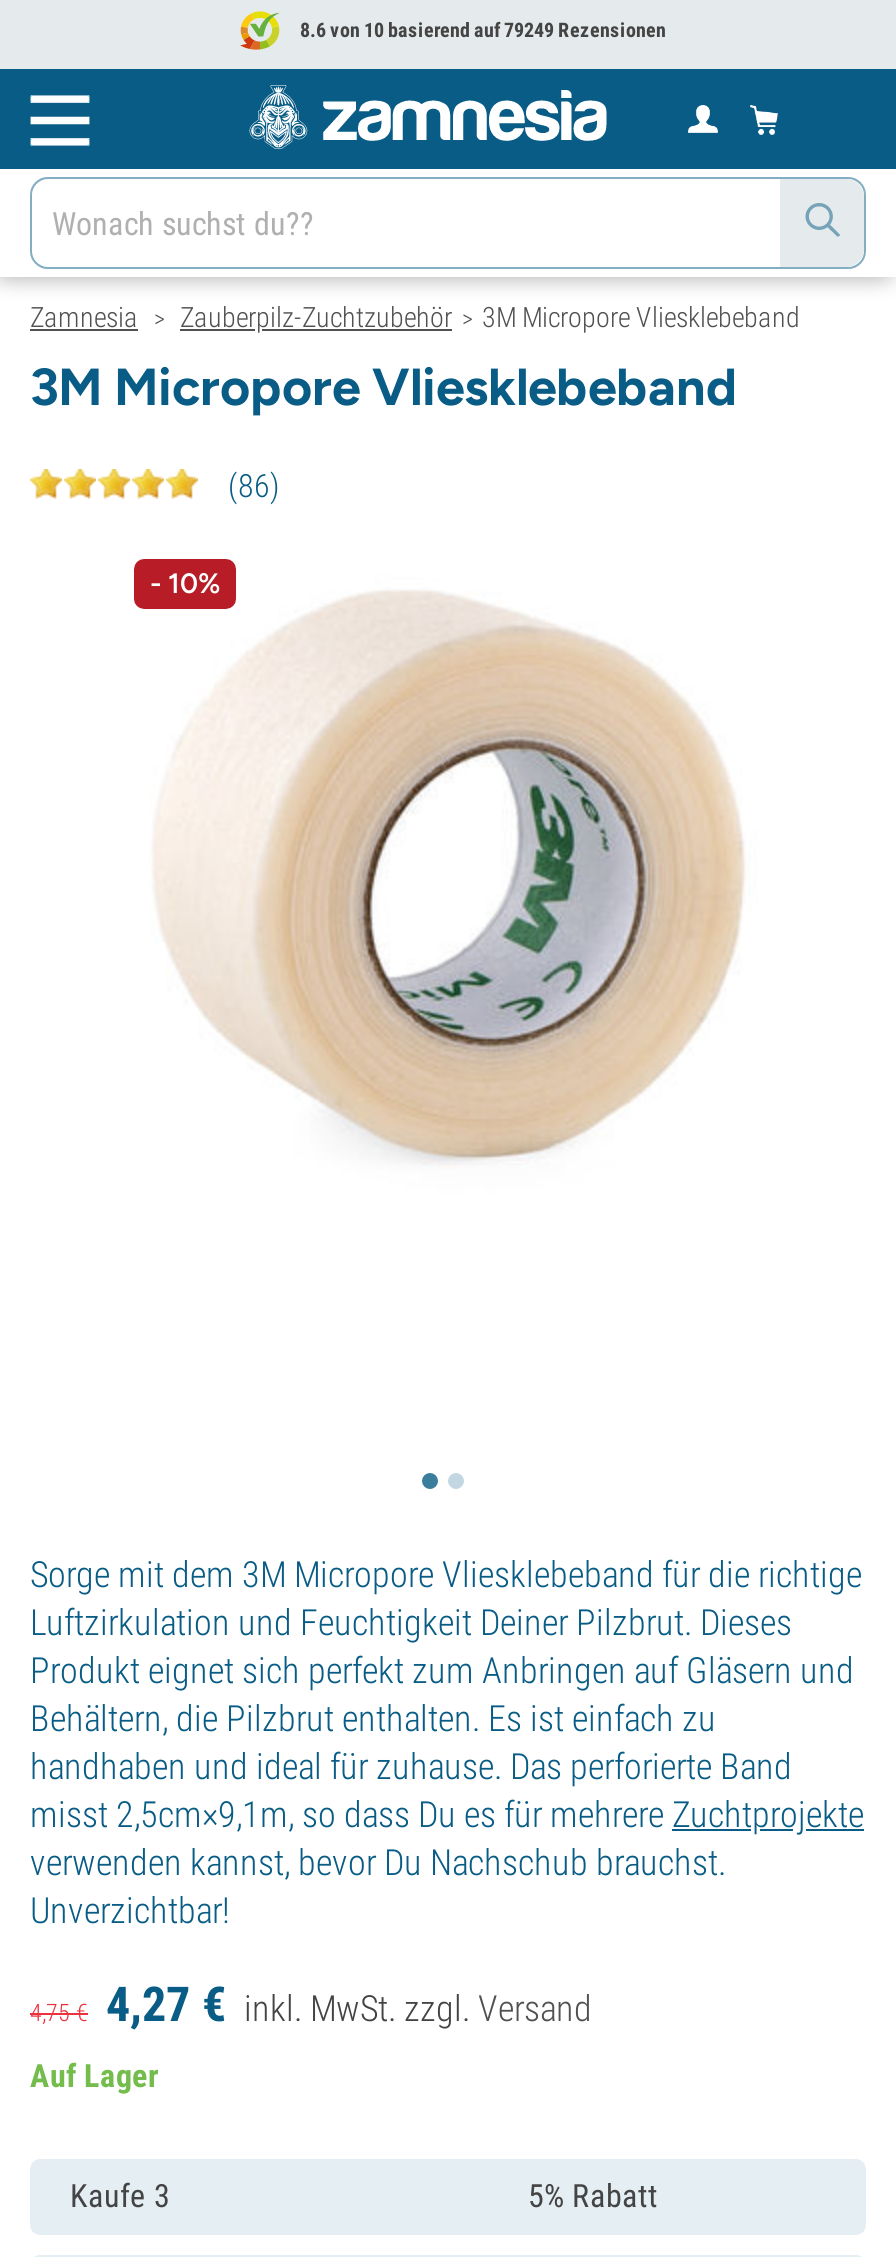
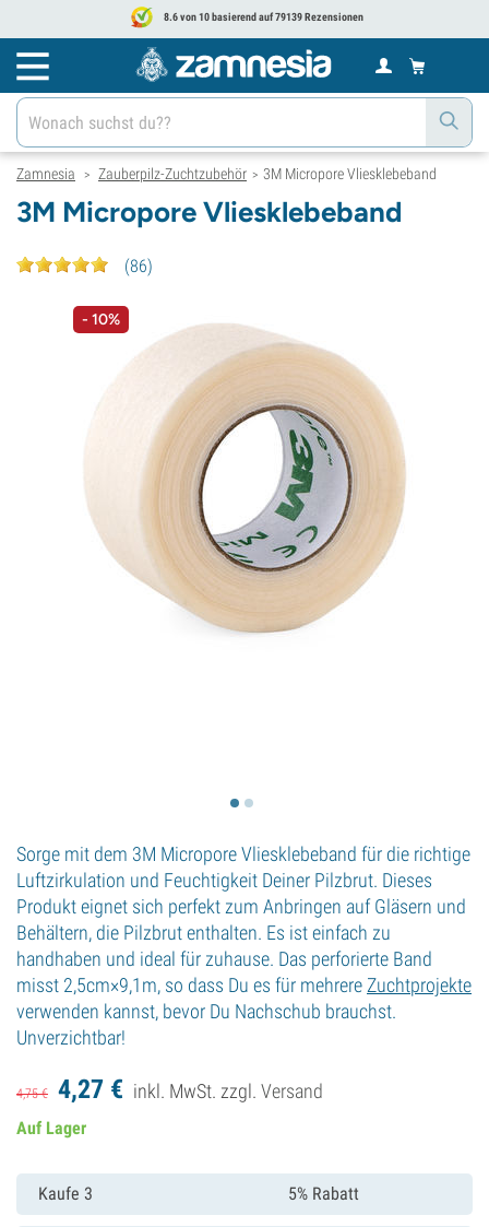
[296,19,666,41] 8.6 von 10 basierend auf 79249 Rezensionen -> [162,11,363,23] 8.6 von 10 basierend auf 79139 Rezensionen

